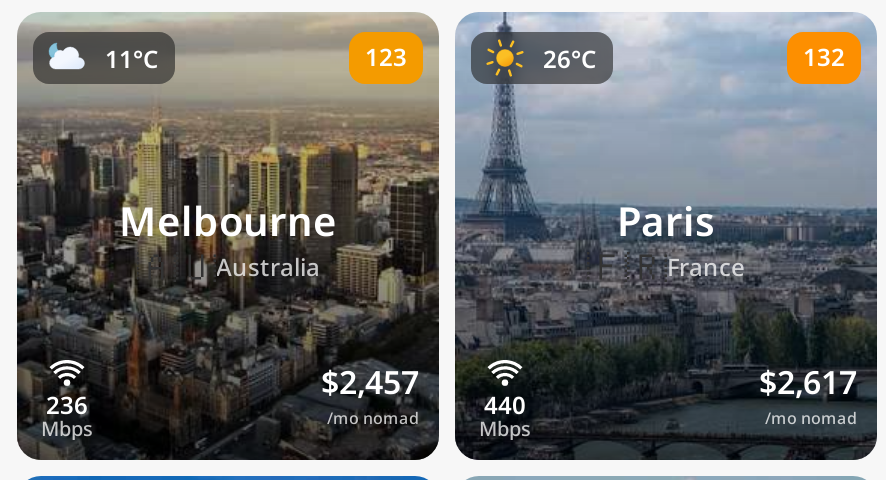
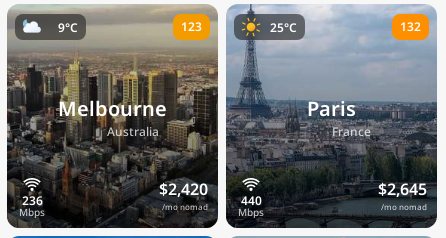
[105,41,159,75] 11°C -> [58,19,78,36] 9°C
[543,41,597,75] 26°C -> [270,19,297,36] 25°C
[321,360,419,404] $2,457 -> [159,178,208,200] $2,420
[759,360,857,404] $2,617 -> [378,178,427,200] $2,645

